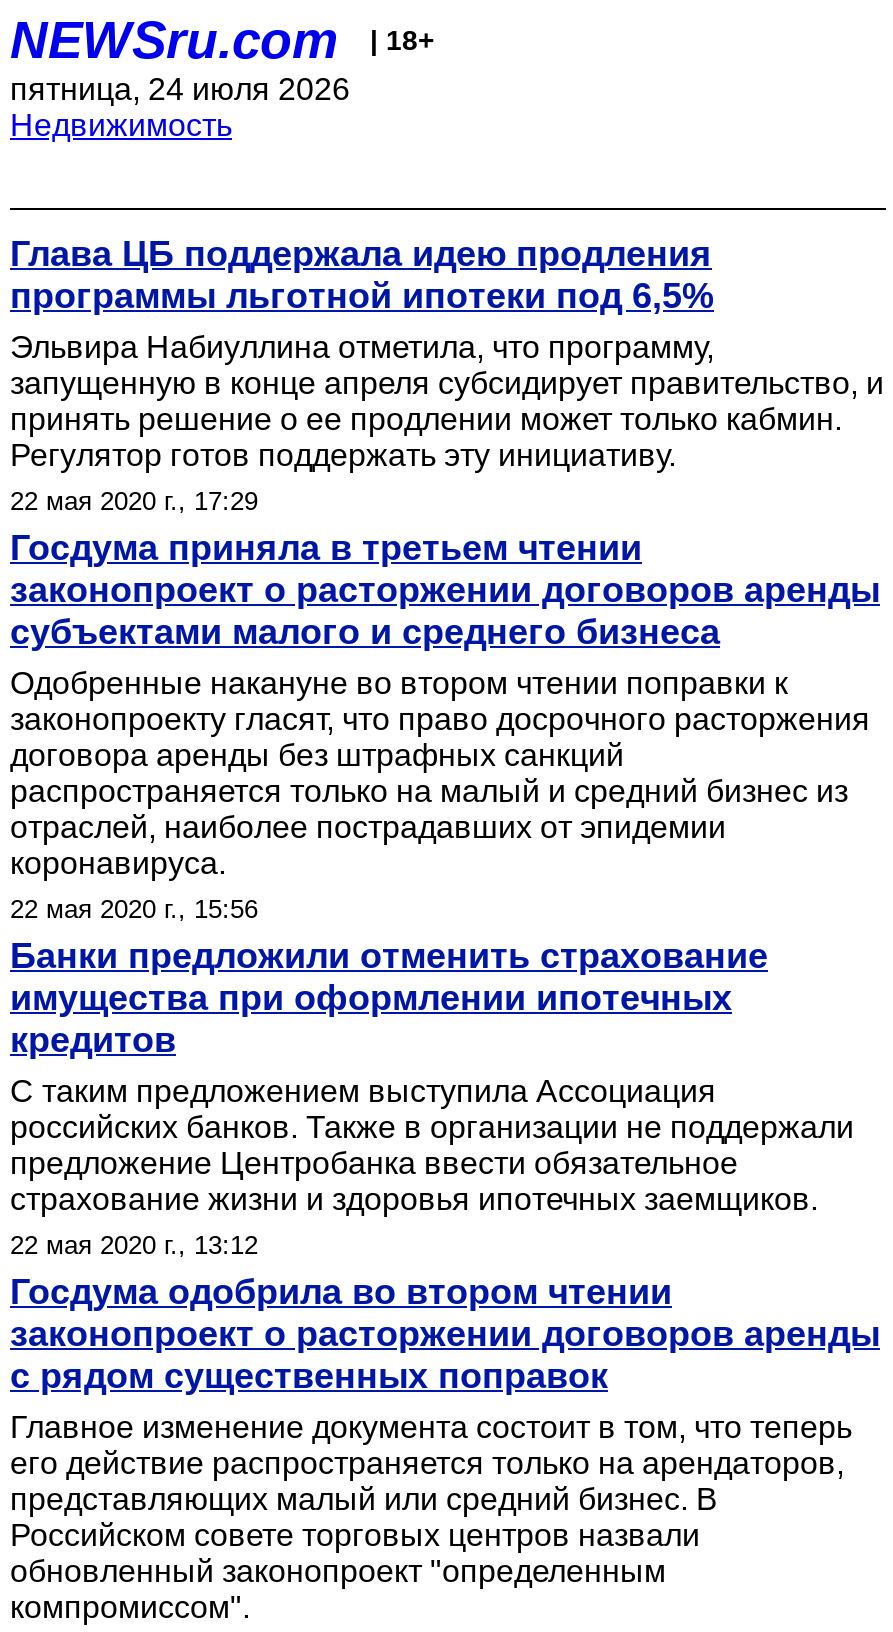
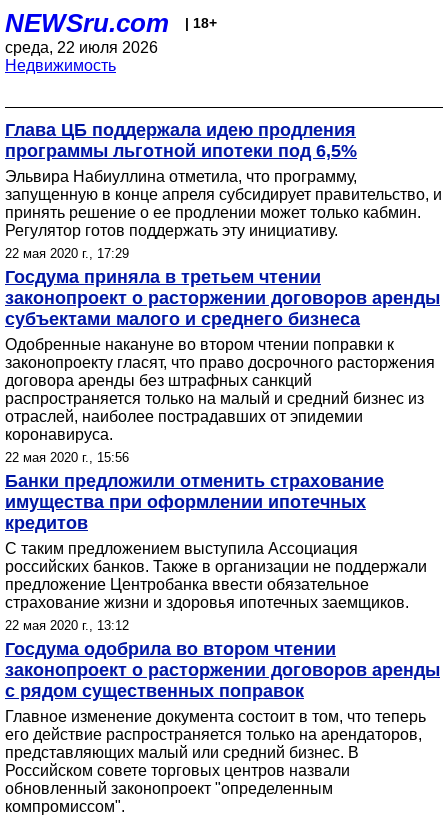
[10,72,350,106] пятница, 24 июля 2026 -> [5,39,158,56] среда, 22 июля 2026

